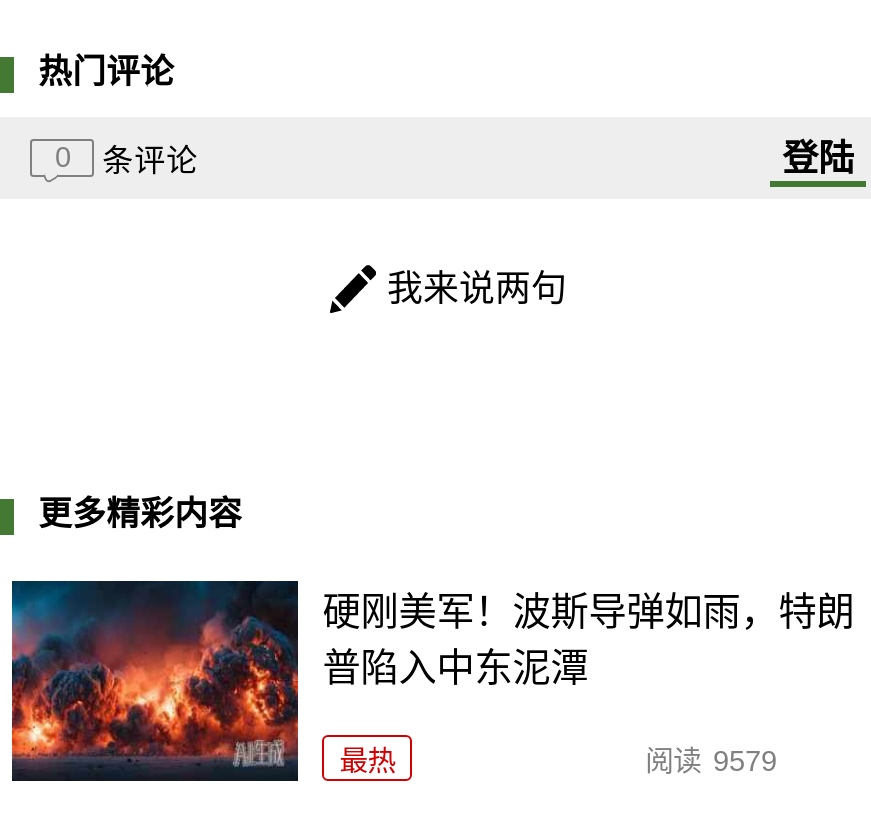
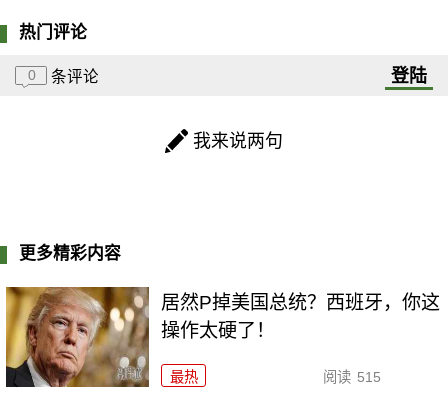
[10,579,855,783] [image] | 硬刚美军！波斯导弹如雨，特朗 | 普陷入中东泥潭 -> [5,286,440,388] [image] | 居然P掉美国总统？西班牙，你这 | 操作太硬了！
[645,746,777,778] 阅读 9579 -> [323,369,380,385] 阅读 515

